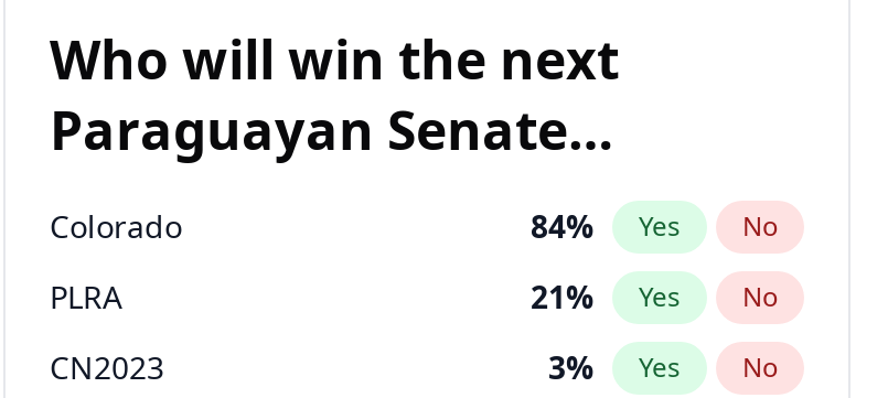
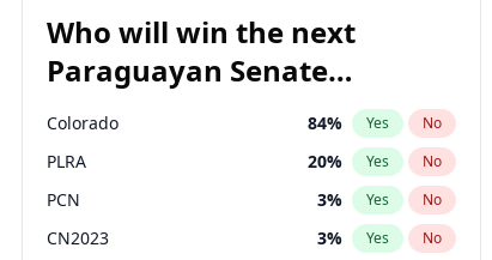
[531,276,595,318] 21% -> [47,150,442,211] 20% | Yes | No | PCN | 3%

